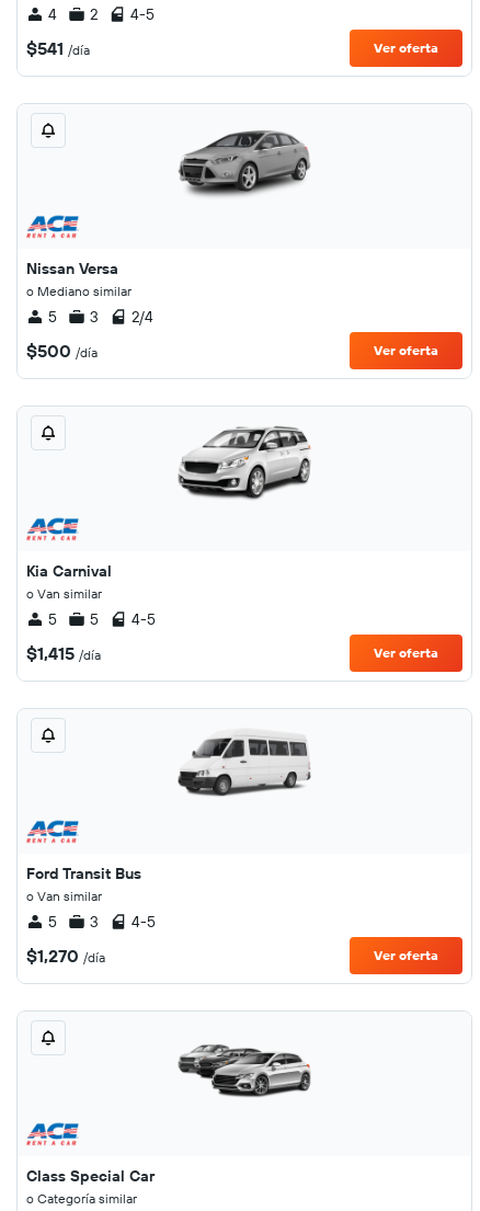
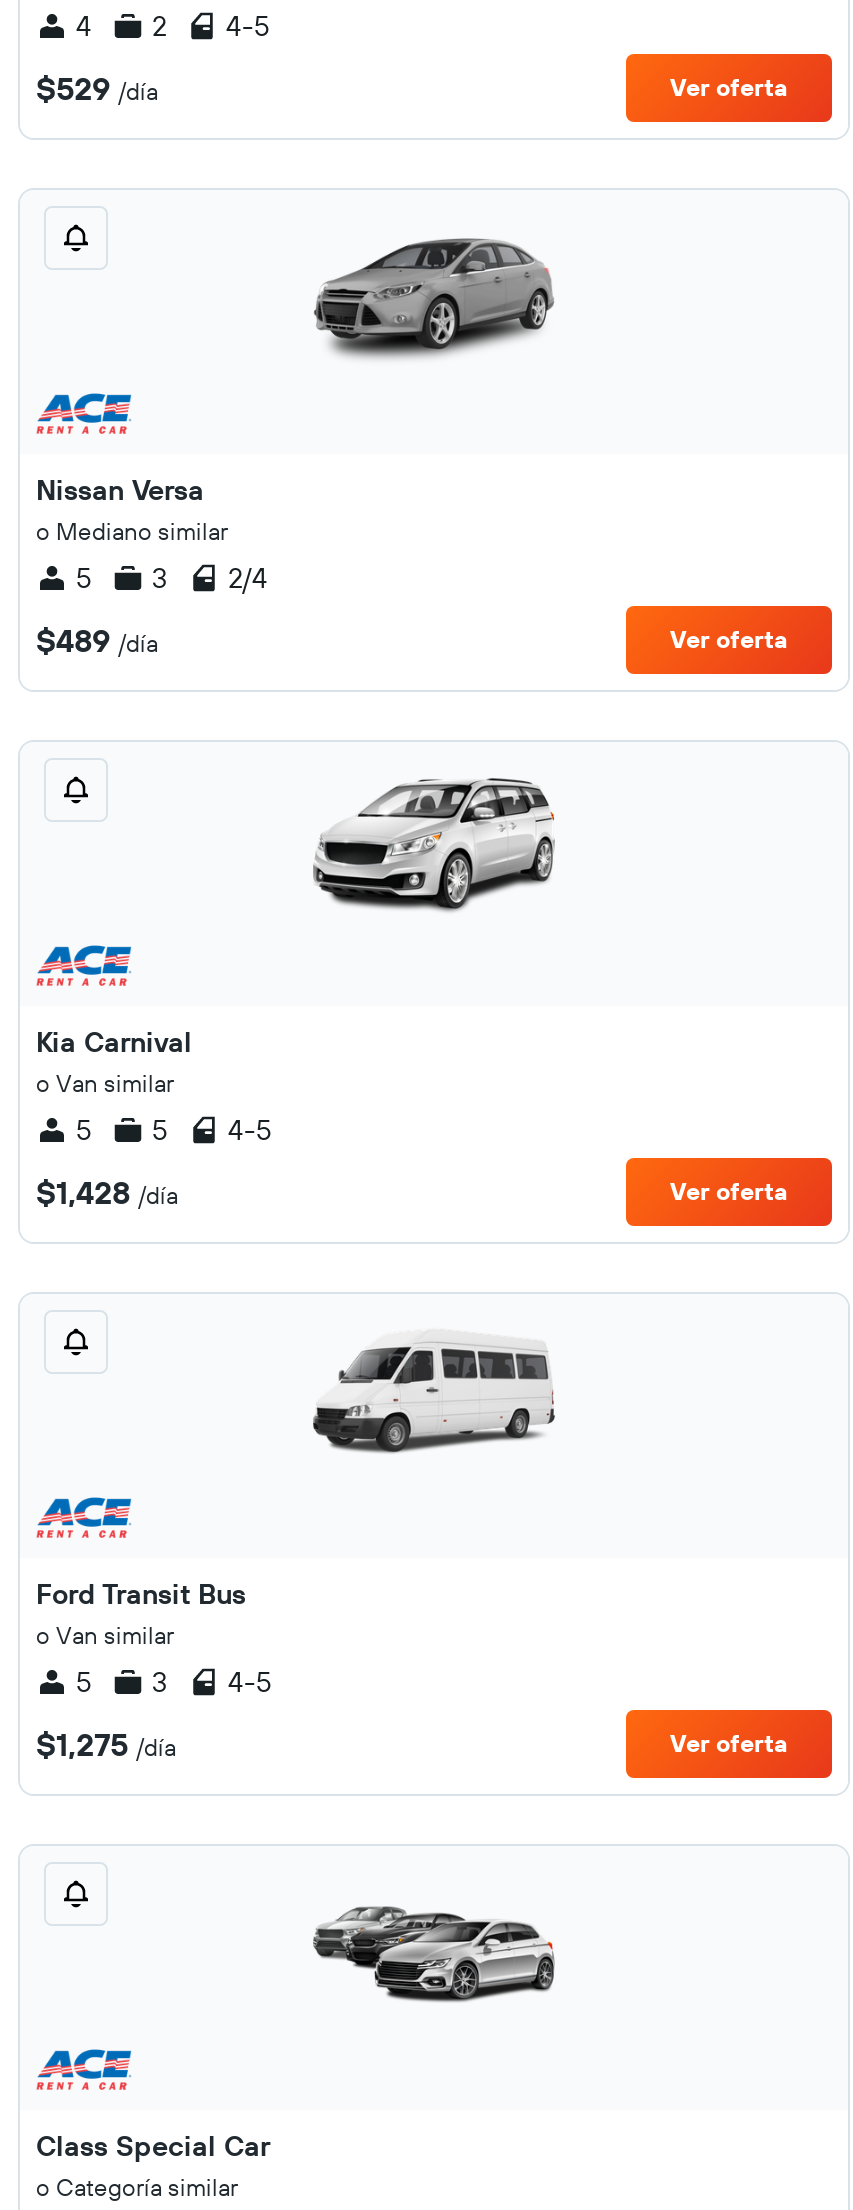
[26,37,90,59] $541 /día -> [36,68,158,108] $529 /día
[26,340,98,362] $500 /día -> [36,620,158,660] $489 /día
[26,642,101,664] $1,415 /día -> [36,1172,178,1212] $1,428 /día
[26,945,105,967] $1,270 /día -> [36,1724,176,1764] $1,275 /día

